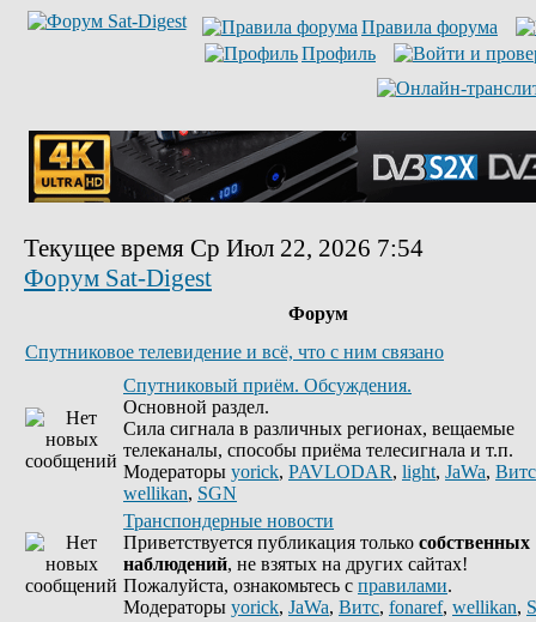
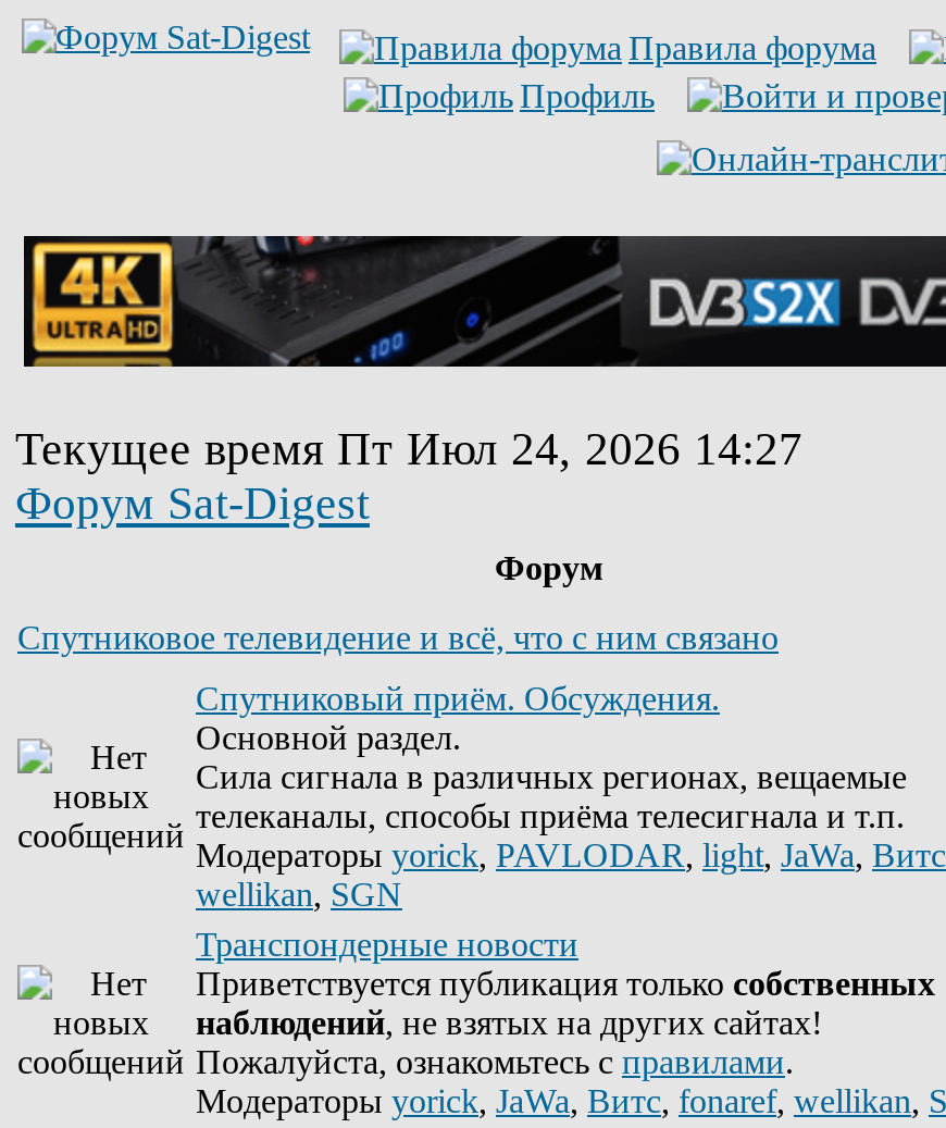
[24,234,424,262] Текущее время Ср Июл 22, 2026 7:54 -> [15,423,802,475] Текущее время Пт Июл 24, 2026 14:27

